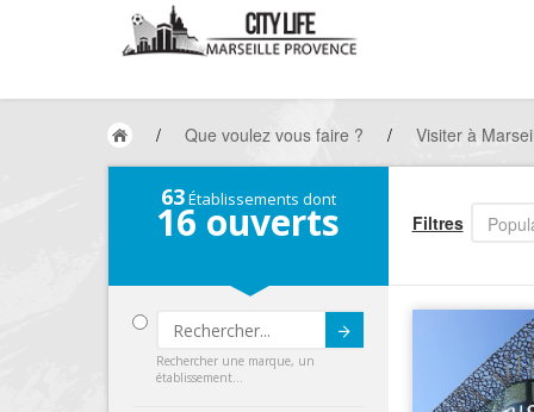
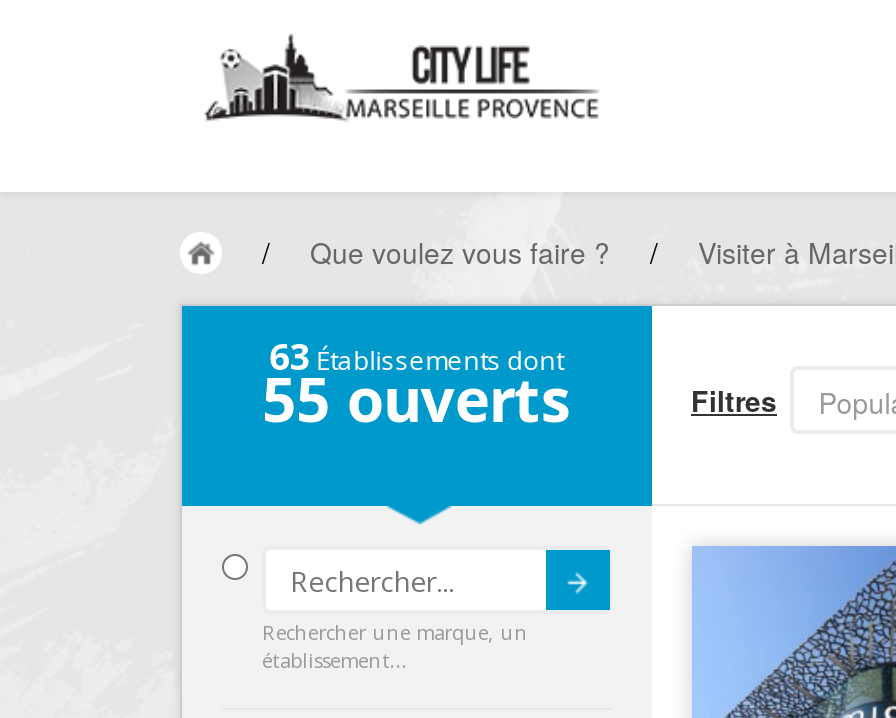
[156,198,340,246] 16ouverts -> [262,358,570,440] 55ouverts

